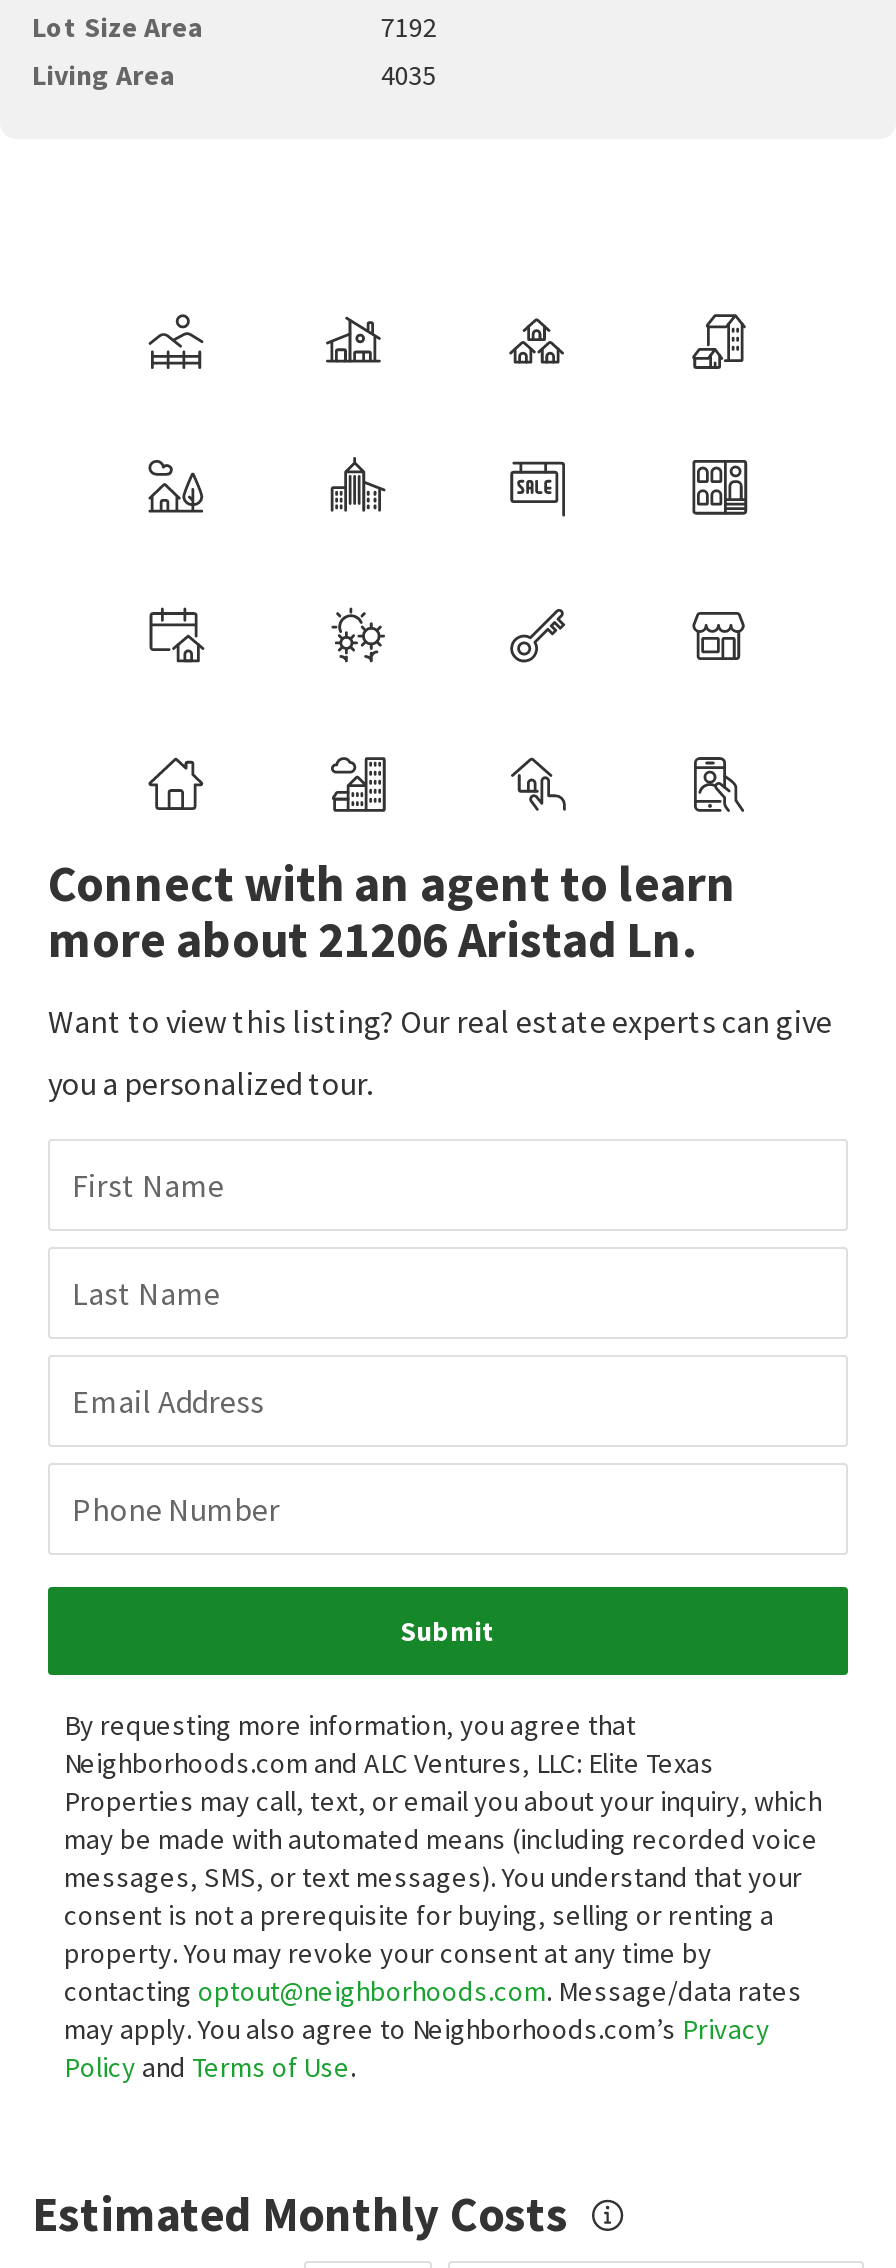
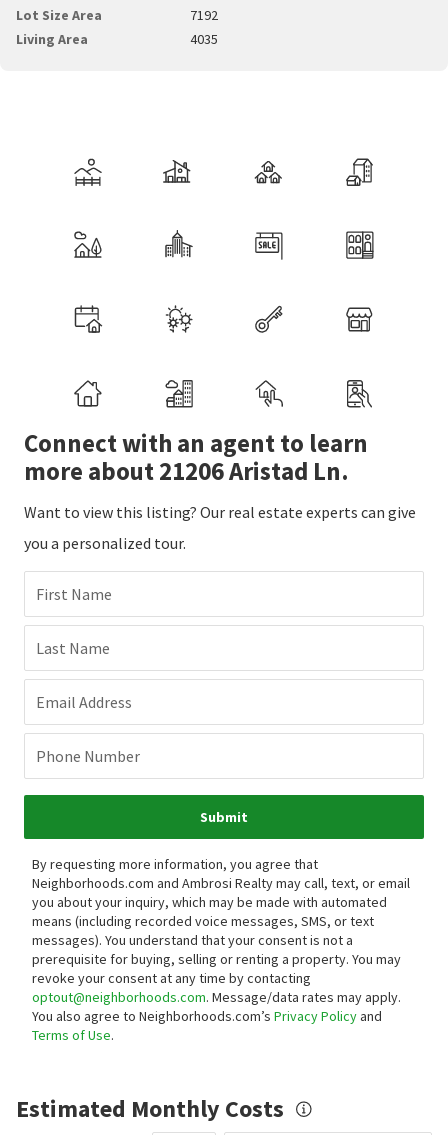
[64,1745,822,2085] Neighborhoods.com and ALC Ventures, LLC: Elite Texas | Properties may call, text, or email you about your inquiry, which | may be made with automated means (including recorded voice | messages, SMS, or text messages). You understand that your | consent is not a prerequisite for buying, selling or renting a | property. You may revoke your consent at any time by | contacting optout@neighborhoods.com. Message/data rates | may apply. You also agree to Neighborhoods.com’s Privacy | Policy and Terms of Use. -> [32,874,410,1044] Neighborhoods.com and Ambrosi Realty may call, text, or email | you about your inquiry, which may be made with automated | means (including recorded voice messages, SMS, or text | messages). You understand that your consent is not a | prerequisite for buying, selling or renting a property. You may | revoke your consent at any time by contacting | optout@neighborhoods.com. Message/data rates may apply. | You also agree to Neighborhoods.com’s Privacy Policy and | Terms of Use.

